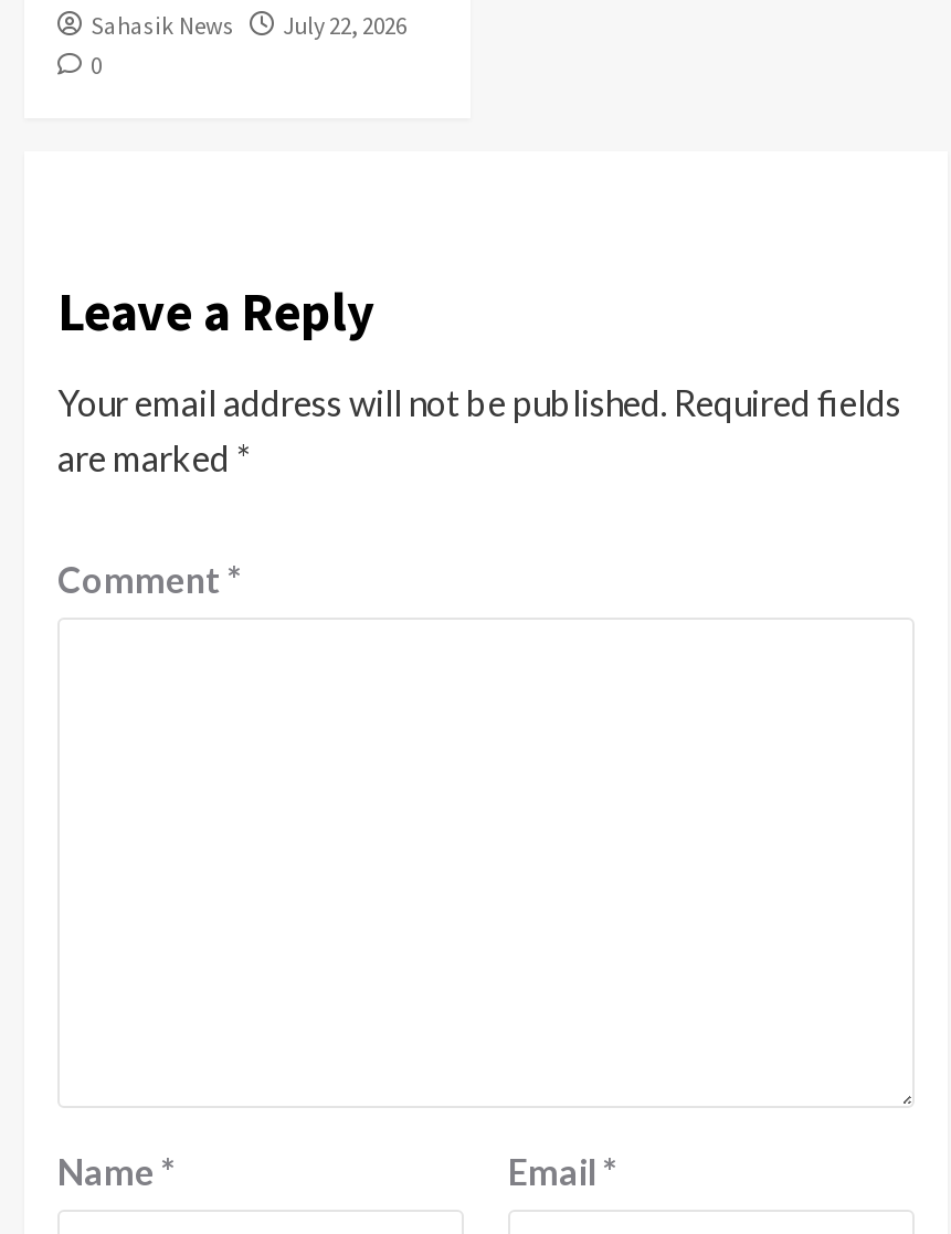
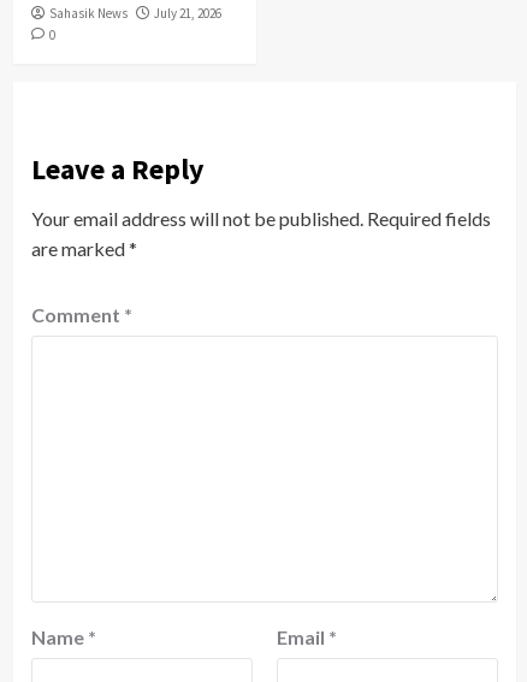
[91,10,406,40] Sahasik News July 22, 2026 -> [49,5,221,22] Sahasik News July 21, 2026

